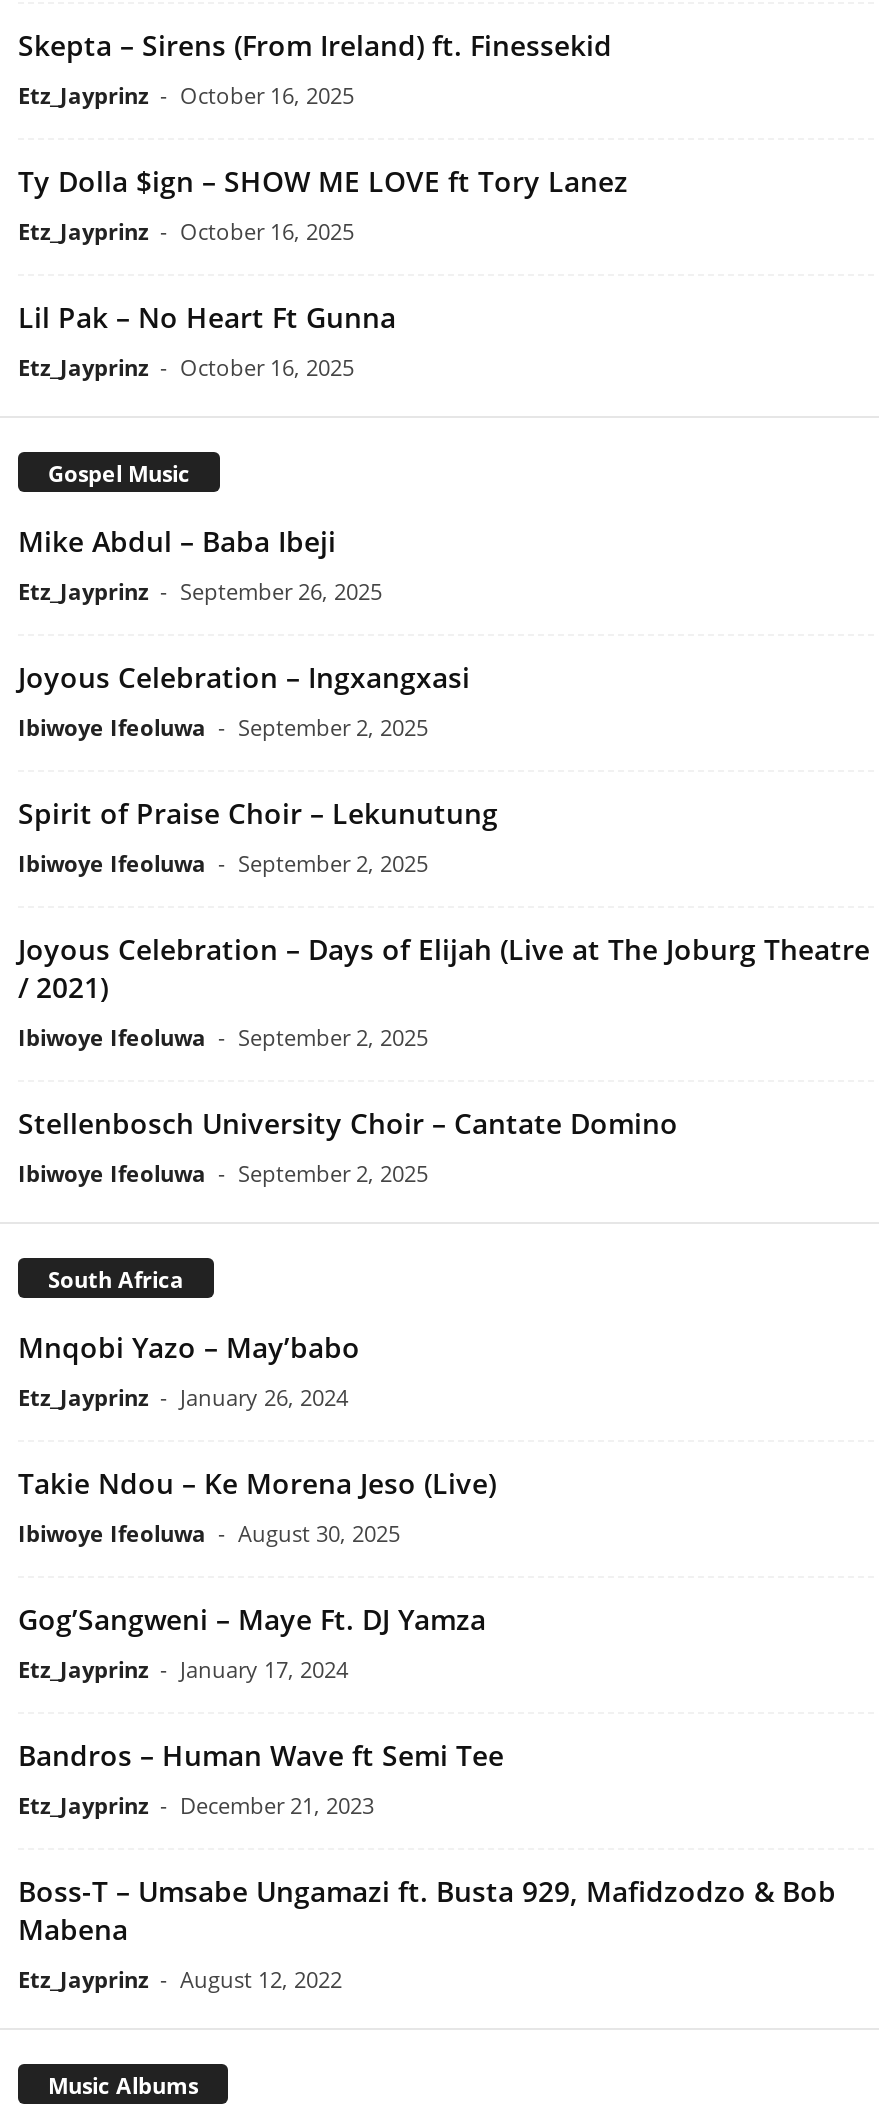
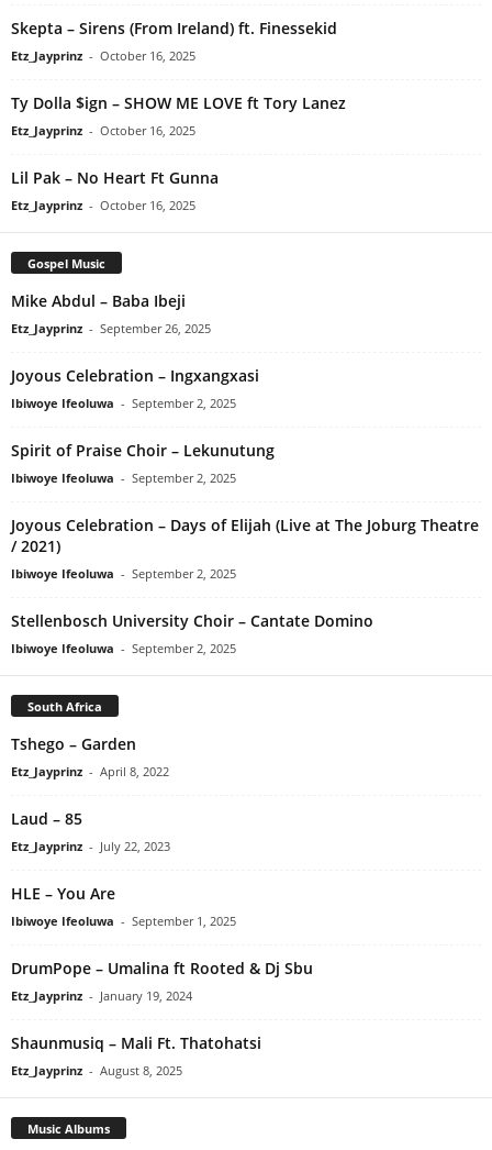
[18,1328,360,1412] Mnqobi Yazo – May’babo | Etz_Jayprinz - January 26, 2024 -> [11,733,169,780] Tshego – Garden | Etz_Jayprinz - April 8, 2022
[18,1464,496,1548] Takie Ndou – Ke Morena Jeso (Live) | Ibiwoye Ifeoluwa - August 30, 2025 -> [11,808,170,854] Laud – 85 | Etz_Jayprinz - July 22, 2023
[18,1600,486,1684] Gog’Sangweni – Maye Ft. DJ Yamza | Etz_Jayprinz - January 17, 2024 -> [11,883,236,929] HLE – You Are | Ibiwoye Ifeoluwa - September 1, 2025
[18,1736,504,1820] Bandros – Human Wave ft Semi Tee | Etz_Jayprinz - December 21, 2023 -> [11,958,313,1004] DrumPope – Umalina ft Rooted & Dj Sbu | Etz_Jayprinz - January 19, 2024
[18,1872,836,1994] Boss-T – Umsabe Ungamazi ft. Busta 929, Mafidzodzo & Bob | Mabena | Etz_Jayprinz - August 12, 2022 -> [11,1032,261,1079] Shaunmusiq – Mali Ft. Thatohatsi | Etz_Jayprinz - August 8, 2025

